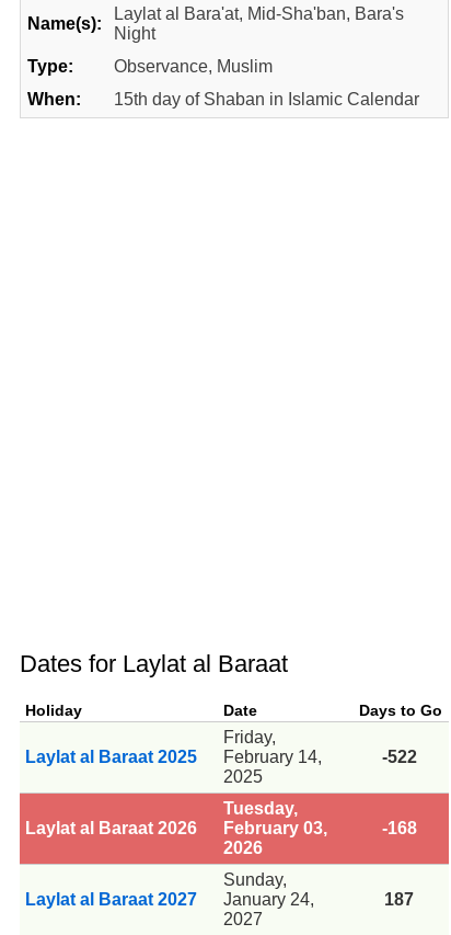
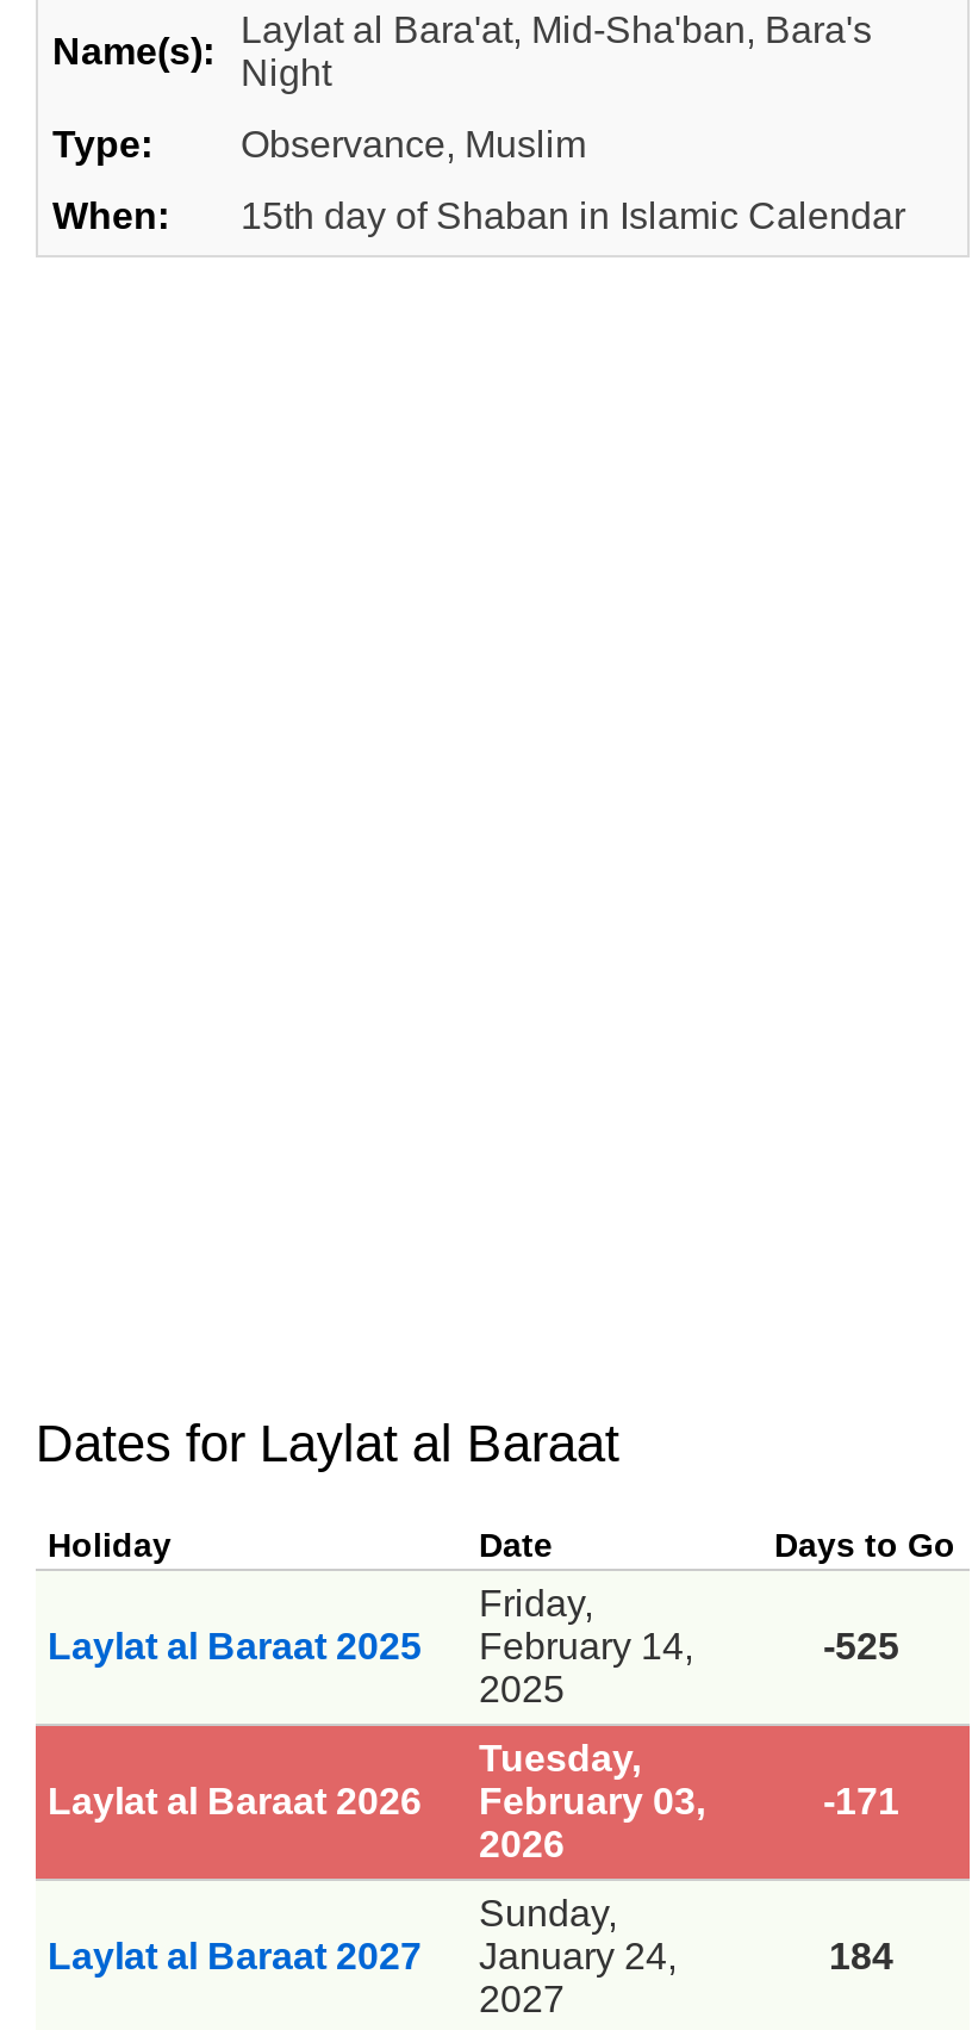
[381,747,417,766] -522 -> [823,1626,899,1666] -525
[381,819,417,837] -168 -> [823,1781,899,1821] -171
[384,890,414,909] 187 -> [829,1936,893,1976] 184

